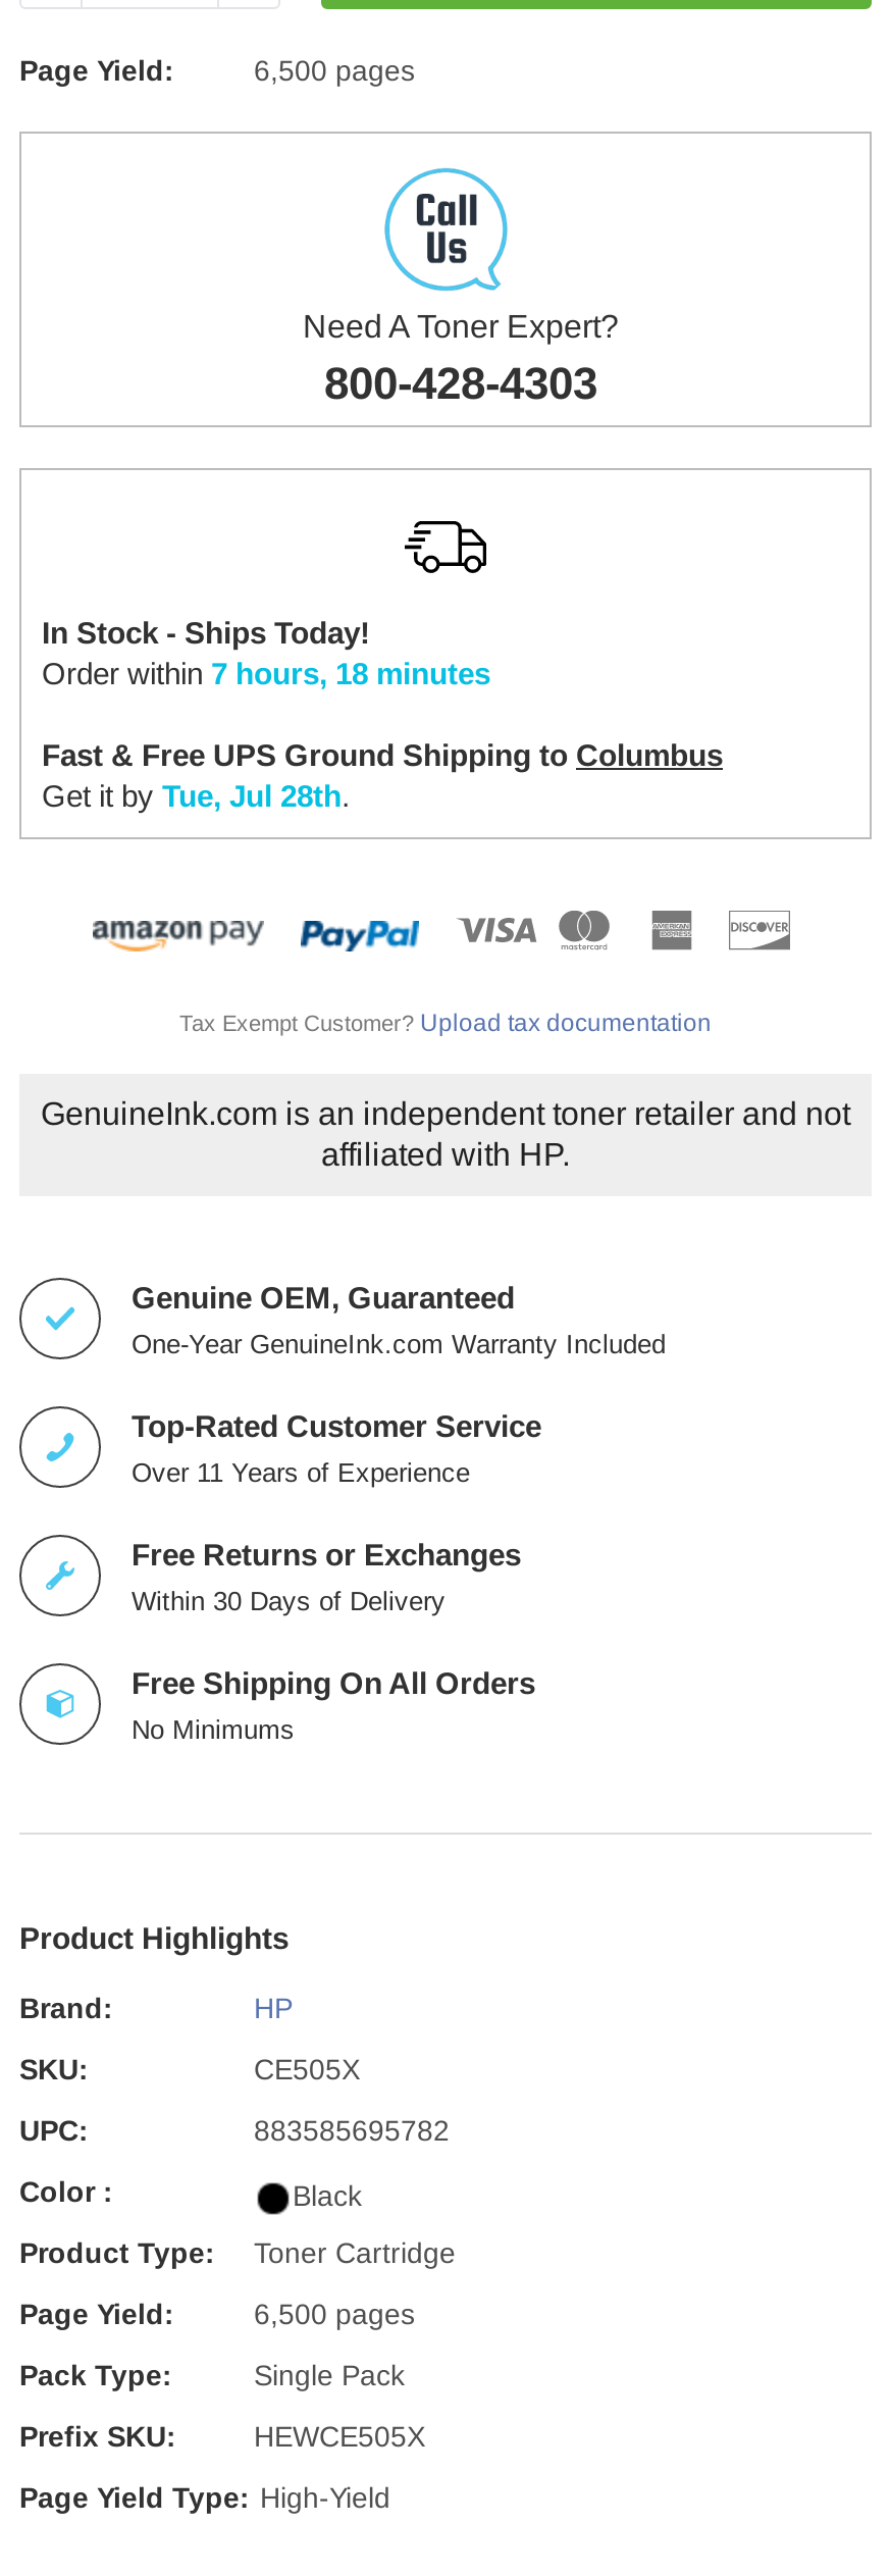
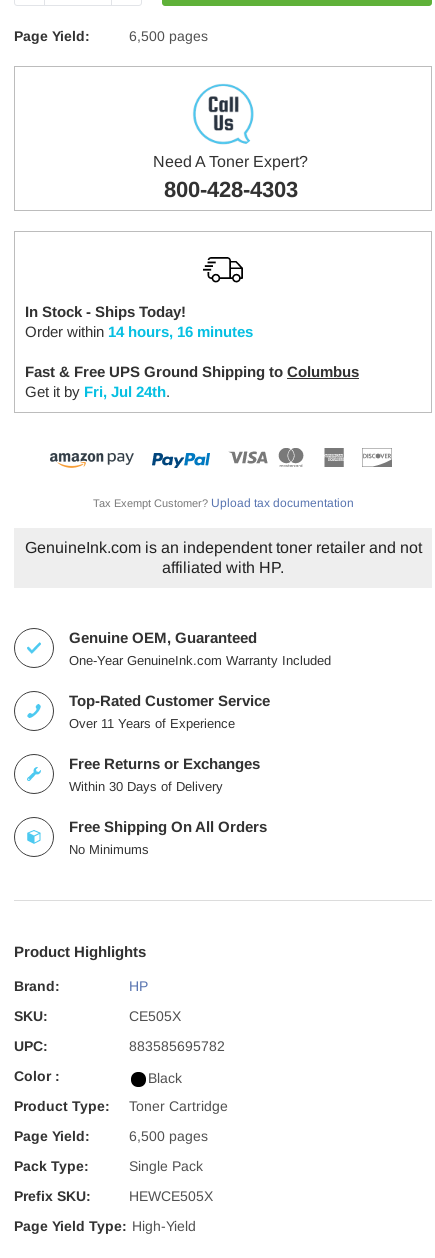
[42,656,490,690] Order within 7 hours, 18 minutes -> [25,323,253,340] Order within 14 hours, 16 minutes
[42,778,350,813] Get it by Tue, Jul 28th. -> [25,383,170,400] Get it by Fri, Jul 24th.

